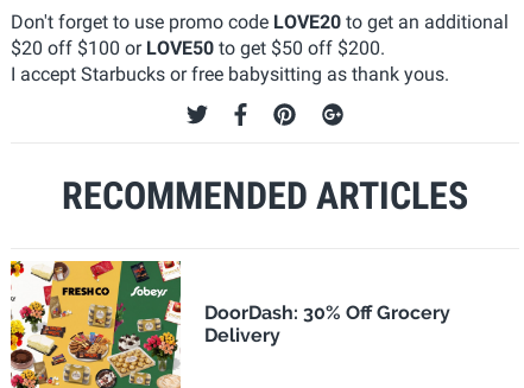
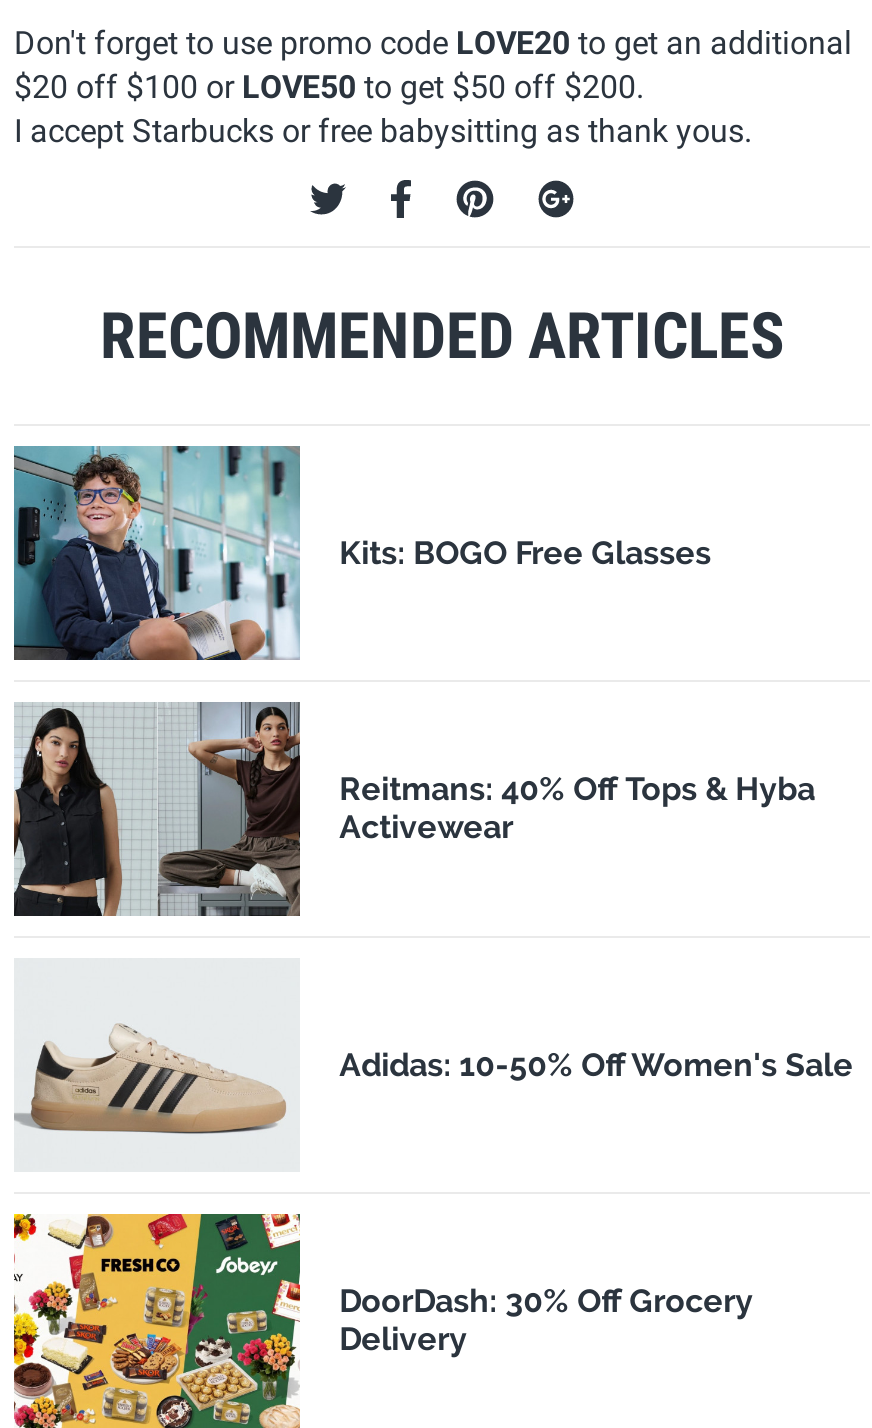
none -> [12,444,711,662] [image] | Kits: BOGO Free Glasses
none -> [12,700,815,918] [image] | Reitmans: 40% Off Tops & Hyba | Activewear
none -> [14,1022,853,1136] [image] | Adidas: 10-50% Off Women's Sale

